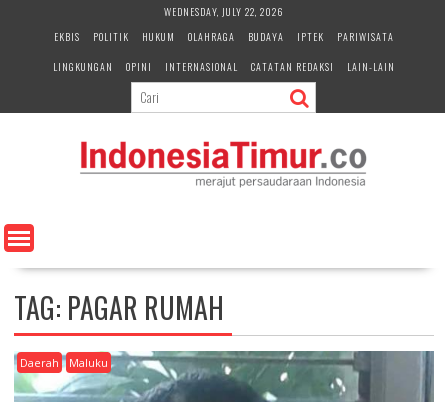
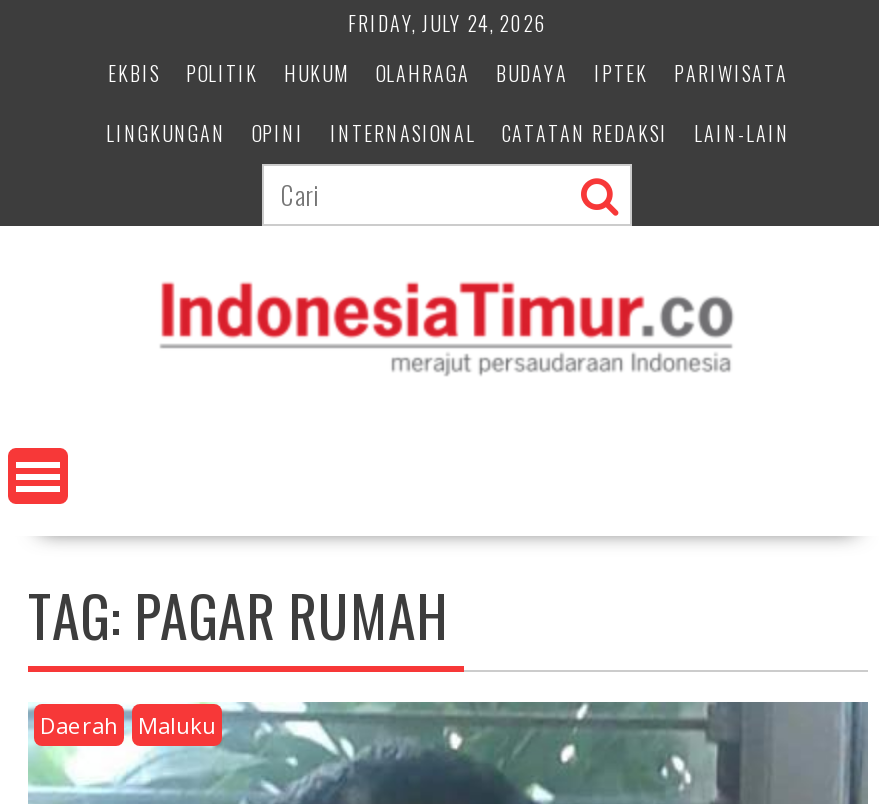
[164,4,284,19] WEDNESDAY, JULY 22, 2026 -> [348,8,548,38] FRIDAY, JULY 24, 2026

